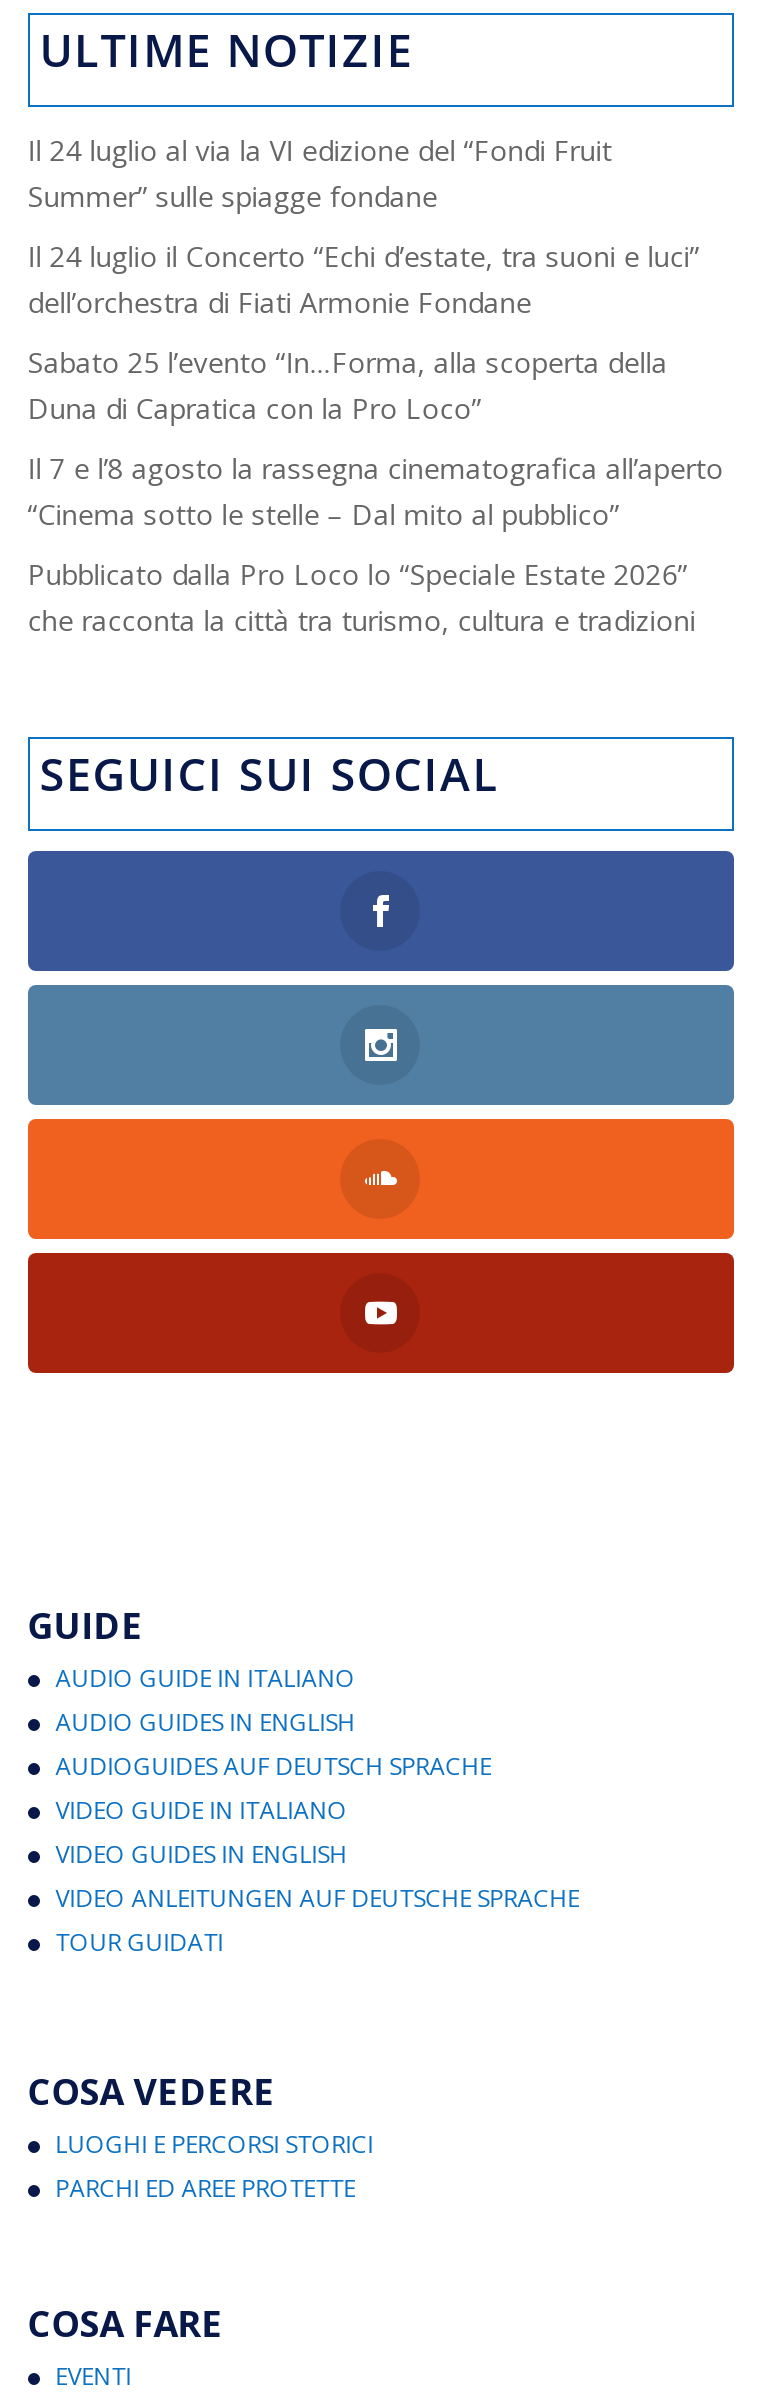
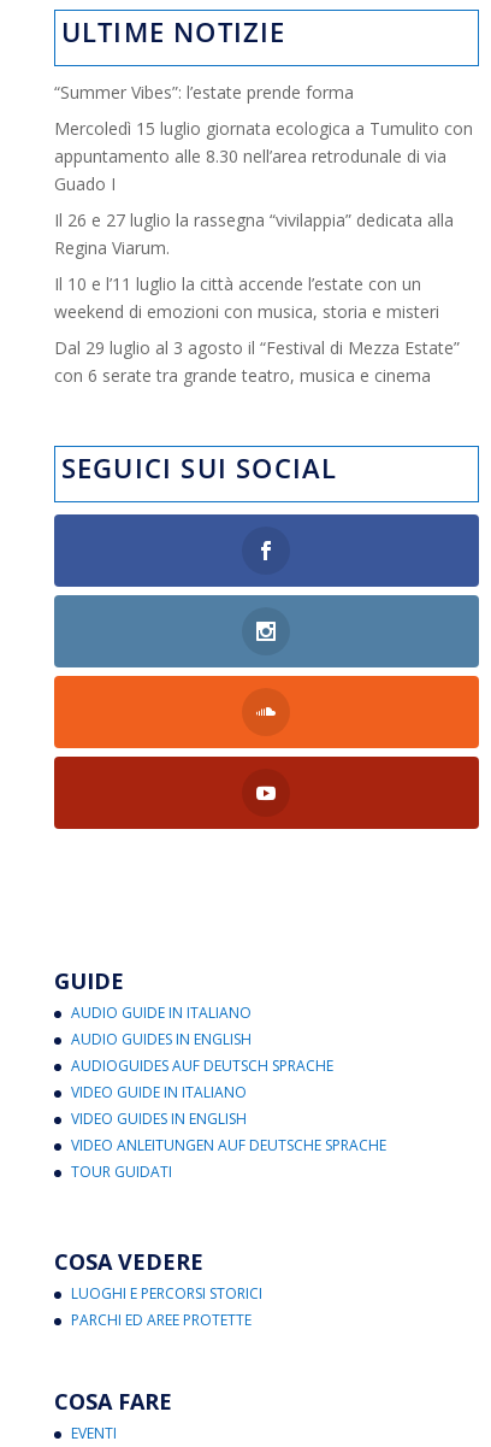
[28,131,612,215] Il 24 luglio al via la VI edizione del “Fondi Fruit | Summer” sulle spiagge fondane -> [54,81,354,104] “Summer Vibes”: l’estate prende forma
[28,237,700,321] Il 24 luglio il Concerto “Echi d’estate, tra suoni e luci” | dell’orchestra di Fiati Armonie Fondane -> [54,117,473,195] Mercoledì 15 luglio giornata ecologica a Tumulito con | appuntamento alle 8.30 nell’area retrodunale di via | Guado I
[28,343,668,427] Sabato 25 l’evento “In…Forma, alla scoperta della | Duna di Capratica con la Pro Loco” -> [54,208,453,259] Il 26 e 27 luglio la rassegna “vivilappia” dedicata alla | Regina Viarum.
[28,449,724,533] Il 7 e l’8 agosto la rassegna cinematografica all’aperto | “Cinema sotto le stelle – Dal mito al pubblico” -> [54,272,439,323] Il 10 e l’11 luglio la città accende l’estate con un | weekend di emozioni con musica, storia e misteri
[28,555,696,639] Pubblicato dalla Pro Loco lo “Speciale Estate 2026” | che racconta la città tra turismo, cultura e tradizioni -> [54,336,459,387] Dal 29 luglio al 3 agosto il “Festival di Mezza Estate” | con 6 serate tra grande teatro, musica e cinema

